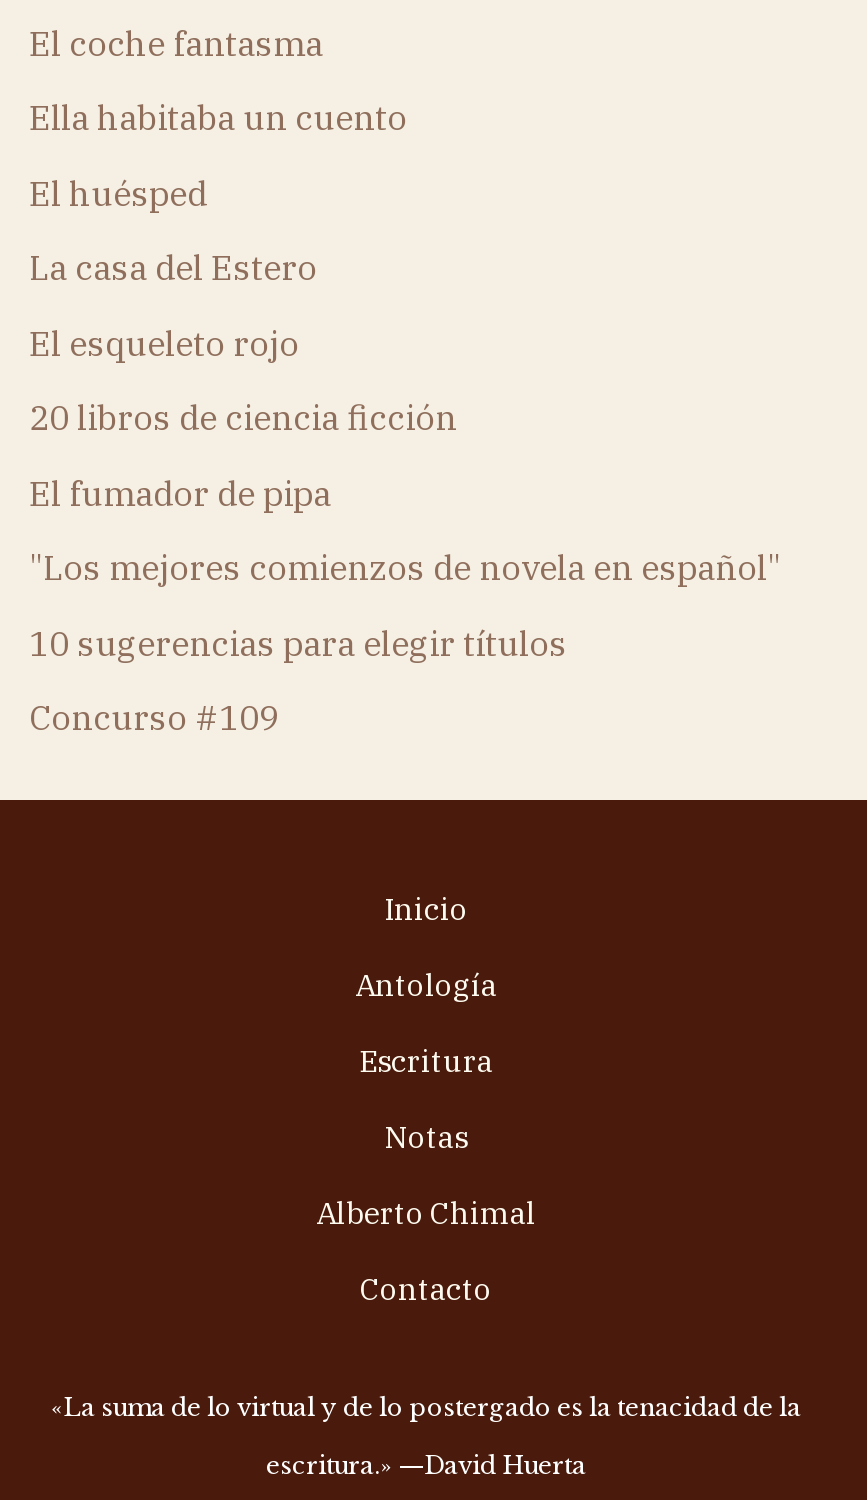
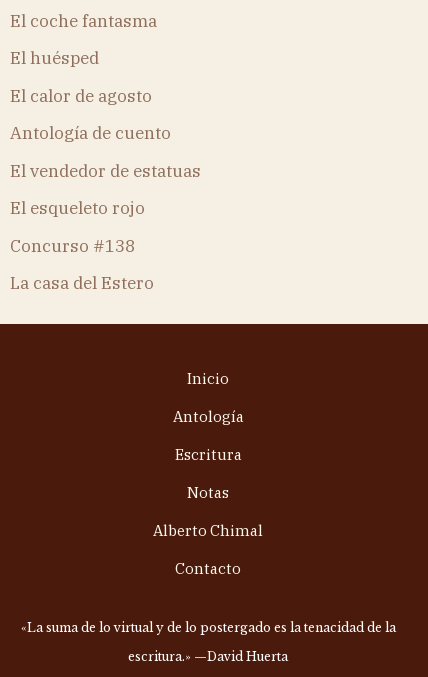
[29,97,407,141] Ella habitaba un cuento -> none
none -> [9,85,200,182] El calor de agosto | Antología de cuento | El vendedor de estatuas
moved [29,247,317,291] -> [9,272,153,294]: La casa del Estero
moved [29,322,299,366] -> [9,197,144,219]: El esqueleto rojo
[29,397,781,741] 20 libros de ciencia ficción | El fumador de pipa | "Los mejores comienzos de novela en español" | 10 sugerencias para elegir títulos | Concurso #109 -> [9,235,134,257] Concurso #138

